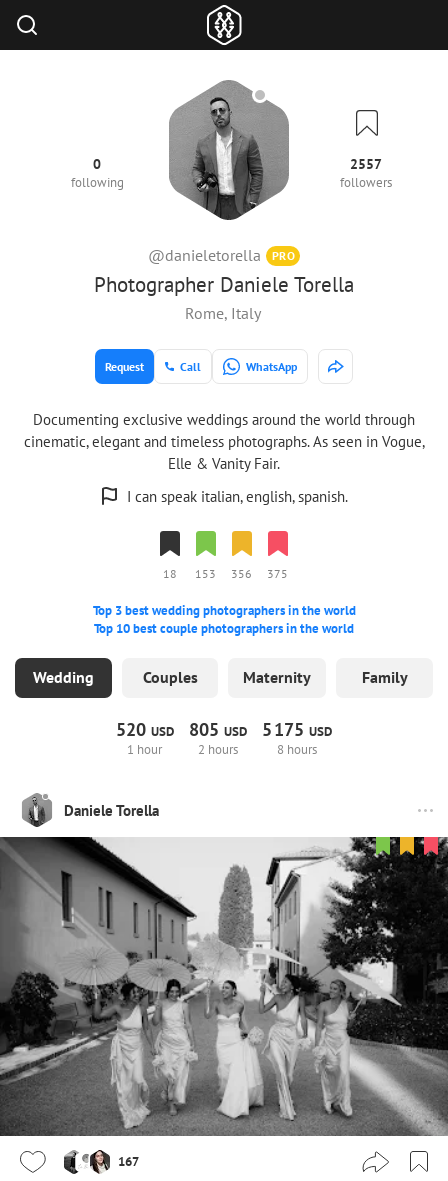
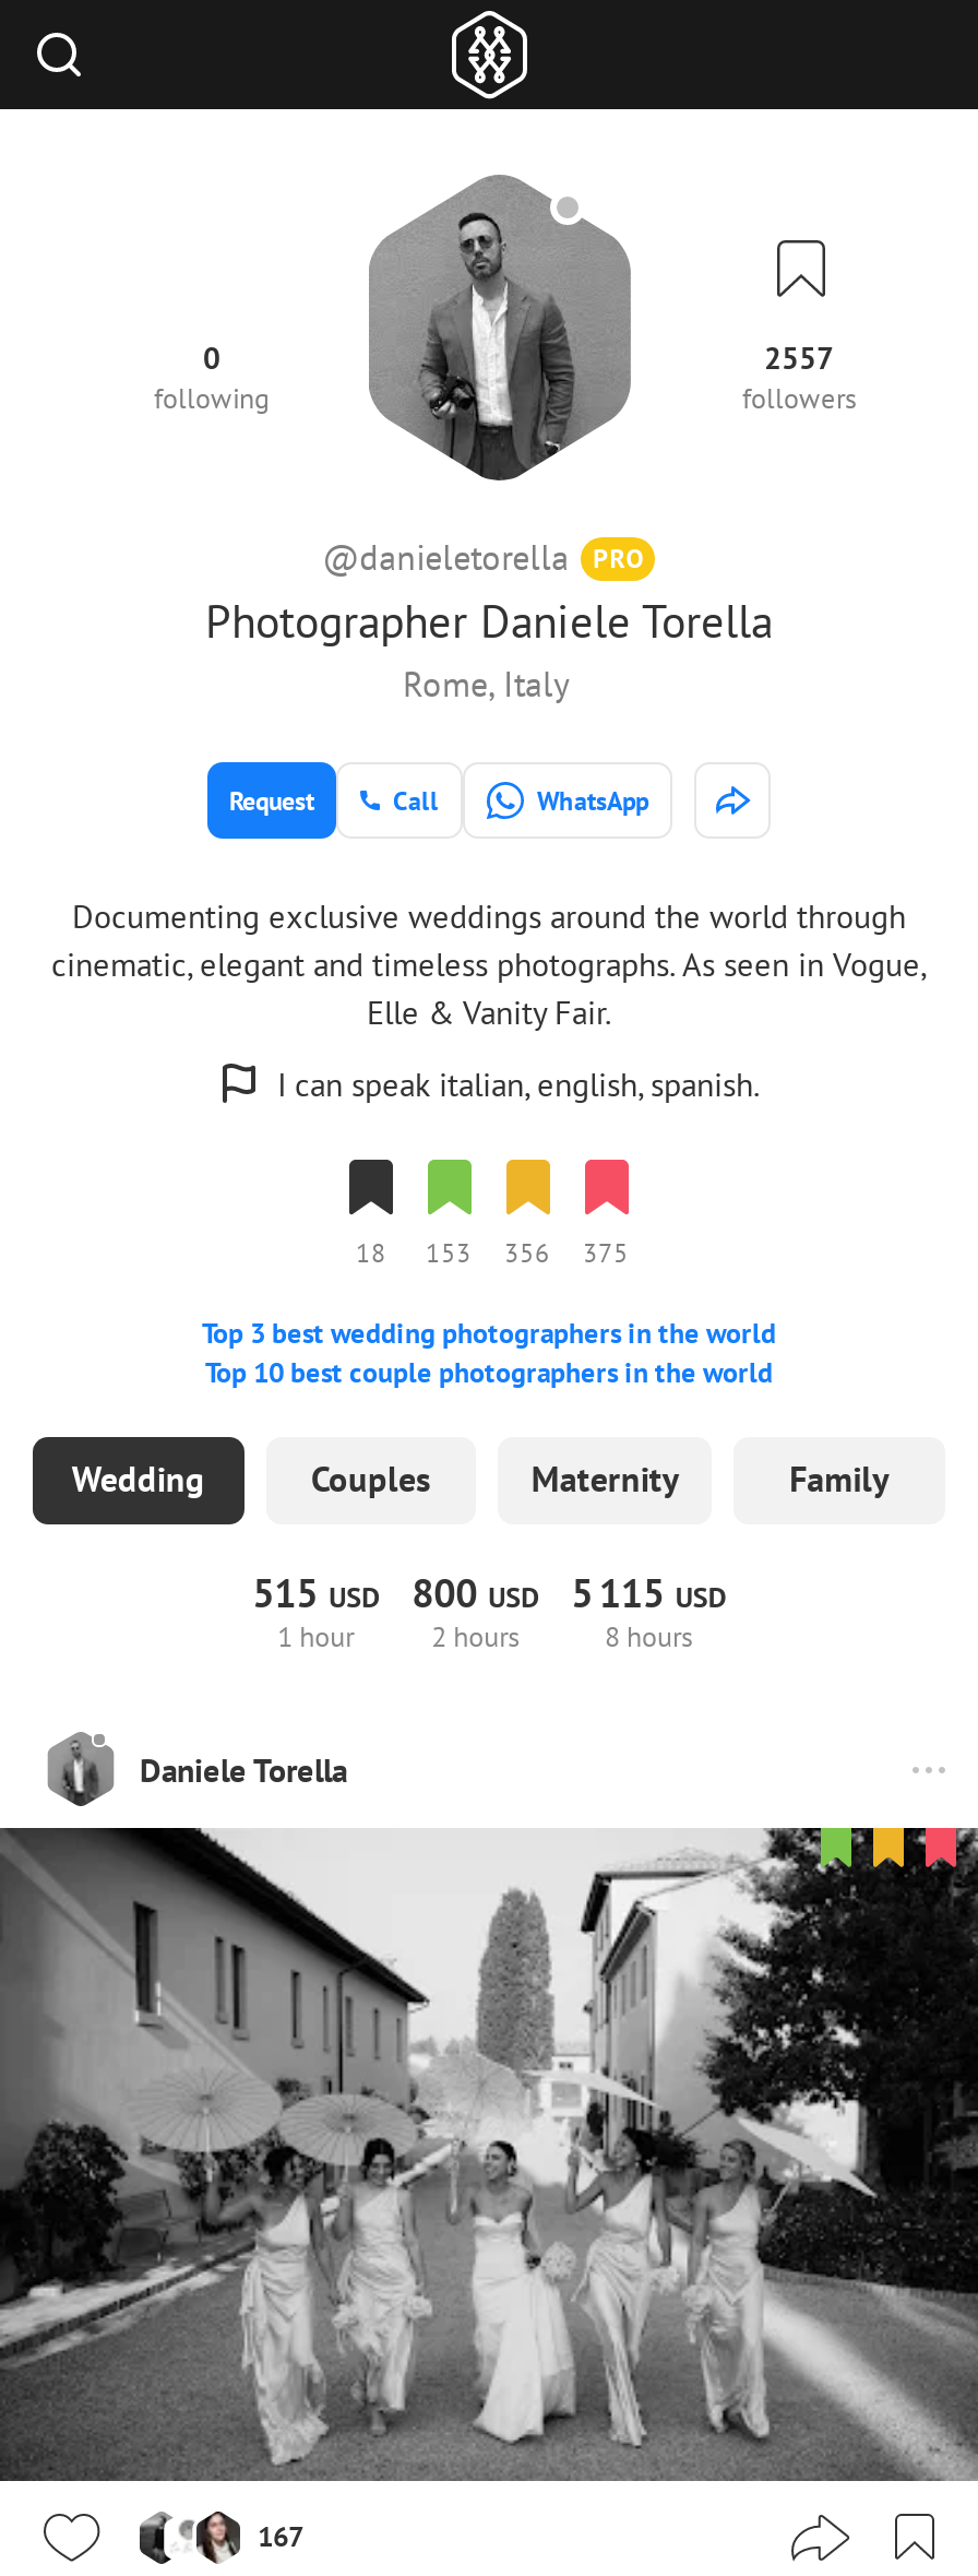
[116,718,174,741] 520 USD -> [253,1568,379,1618] 515 USD
[189,718,247,741] 805 USD -> [412,1568,539,1618] 800 USD
[262,718,332,741] 5 175 USD -> [571,1568,725,1618] 5 115 USD

